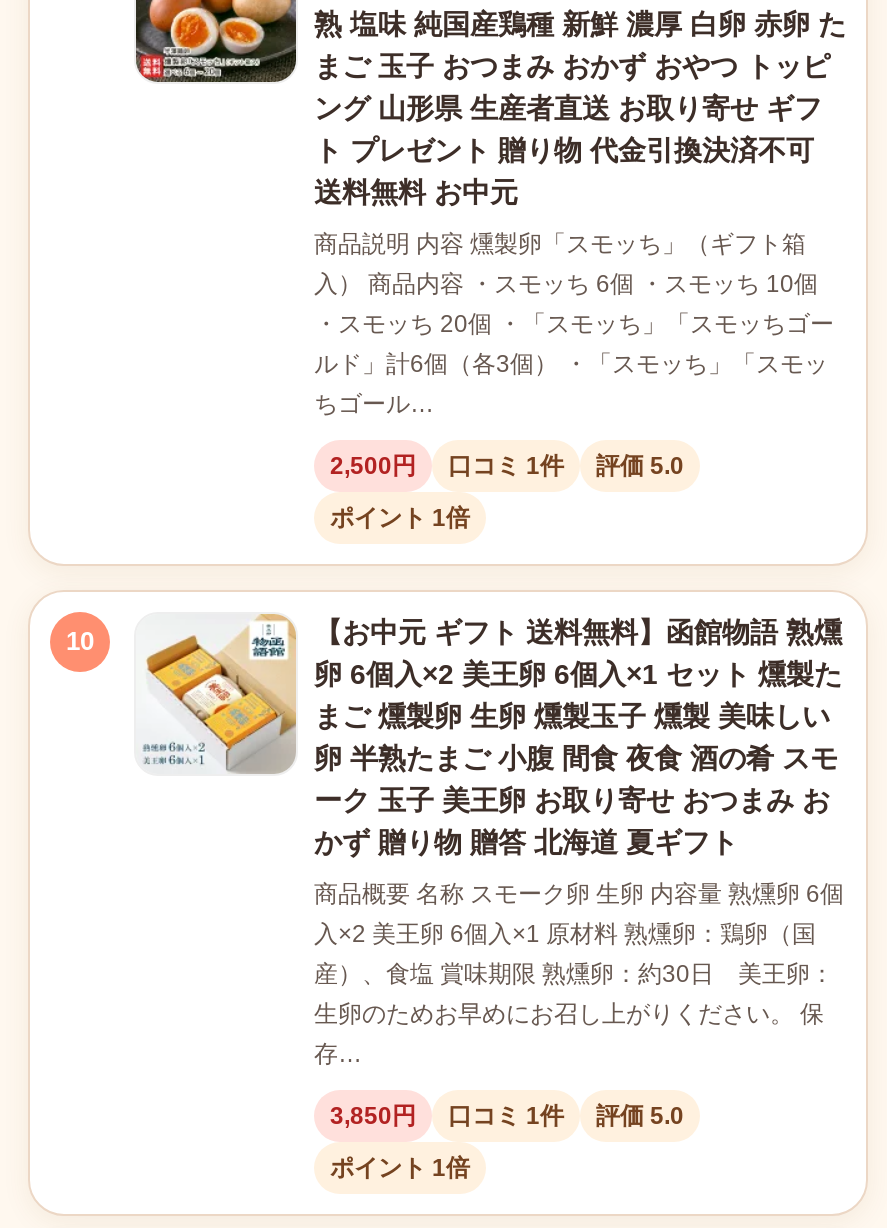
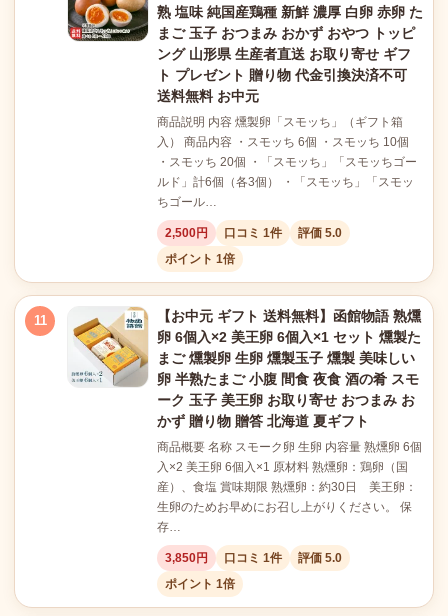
[66,626,94,656] 10 -> [33,313,46,328] 11

